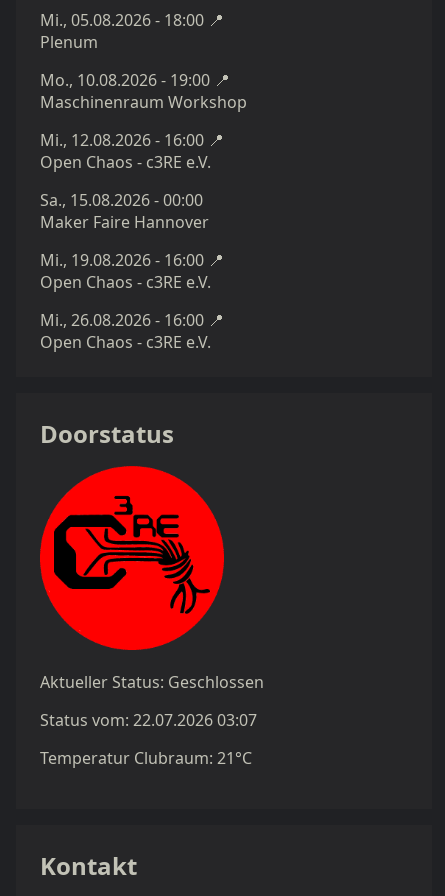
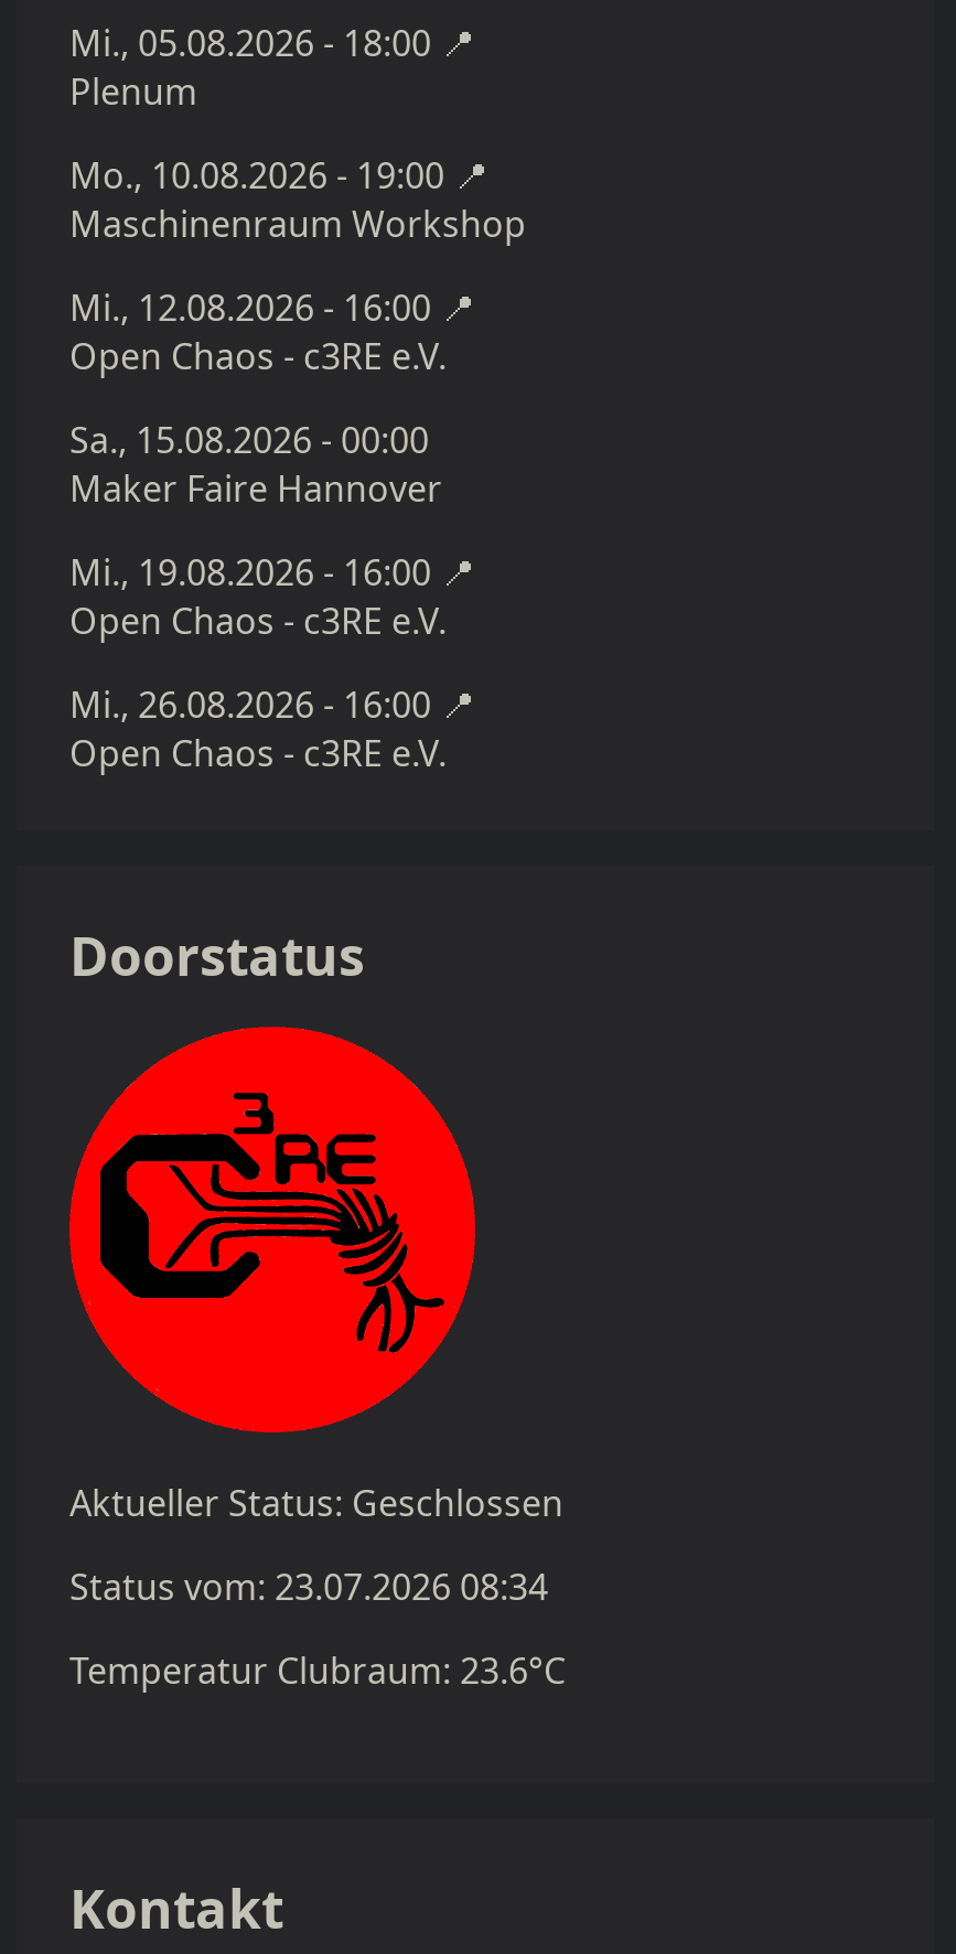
[40,709,257,731] Status vom: 22.07.2026 03:07 -> [69,1562,548,1611] Status vom: 23.07.2026 08:34
[40,747,252,769] Temperatur Clubraum: 21°C -> [69,1646,566,1694] Temperatur Clubraum: 23.6°C

